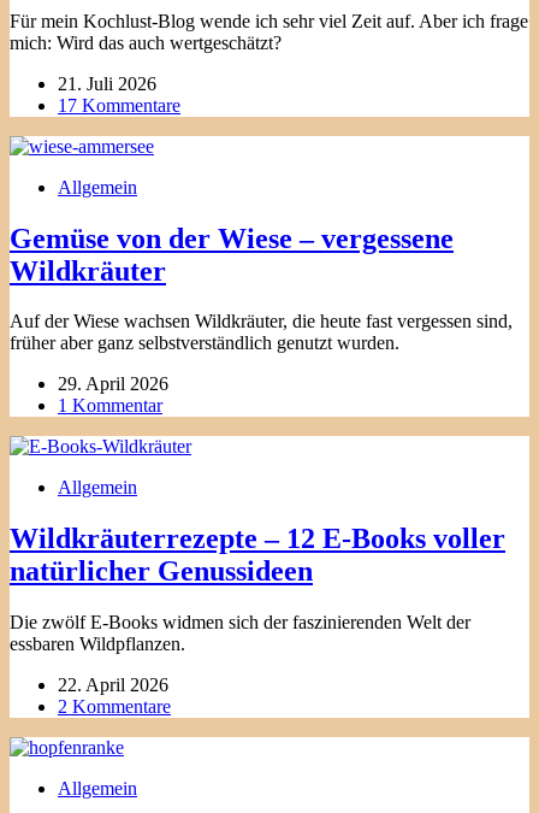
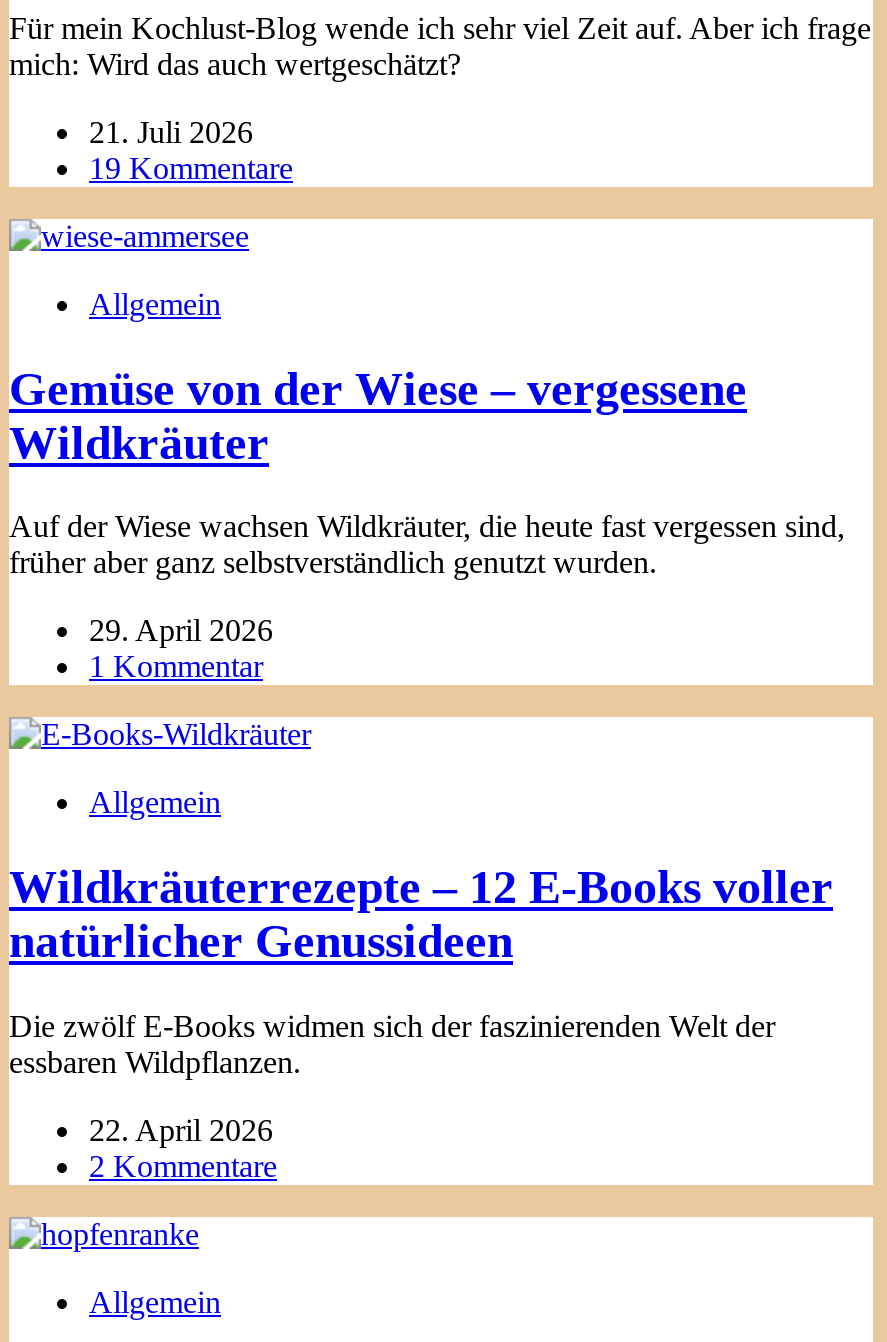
[58,95,180,115] 17 Kommentare -> [89,150,293,184] 19 Kommentare

